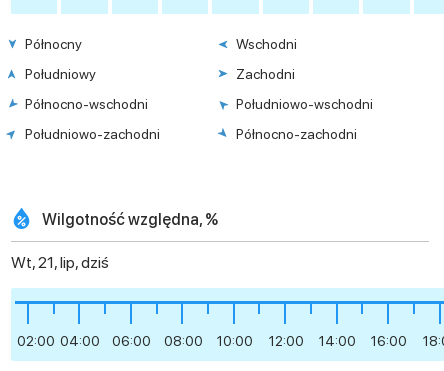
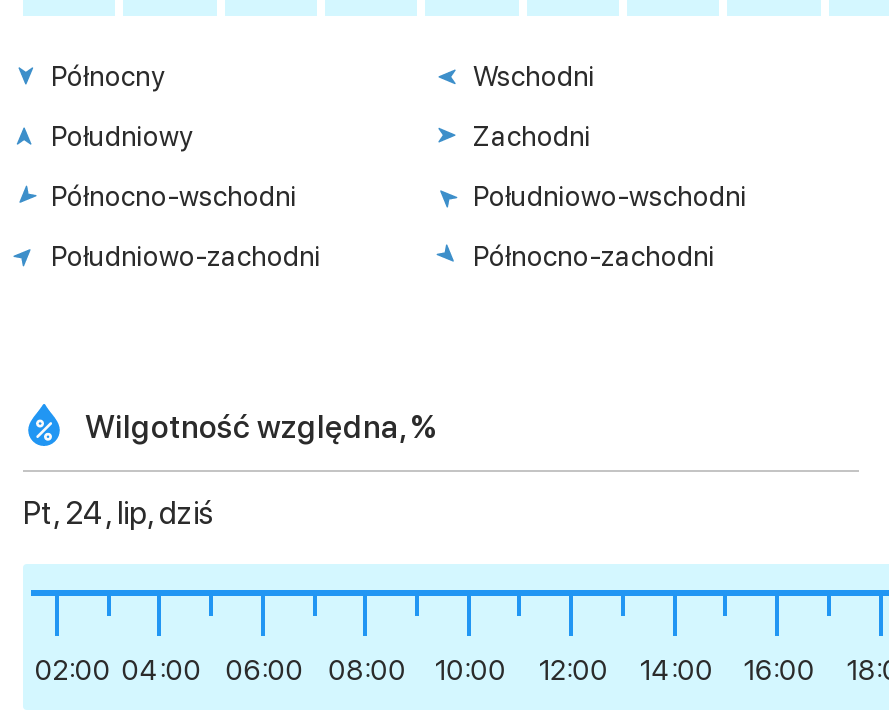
[11,253,109,272] Wt, 21, lip, dziś -> [23,494,215,532] Pt, 24, lip, dziś

